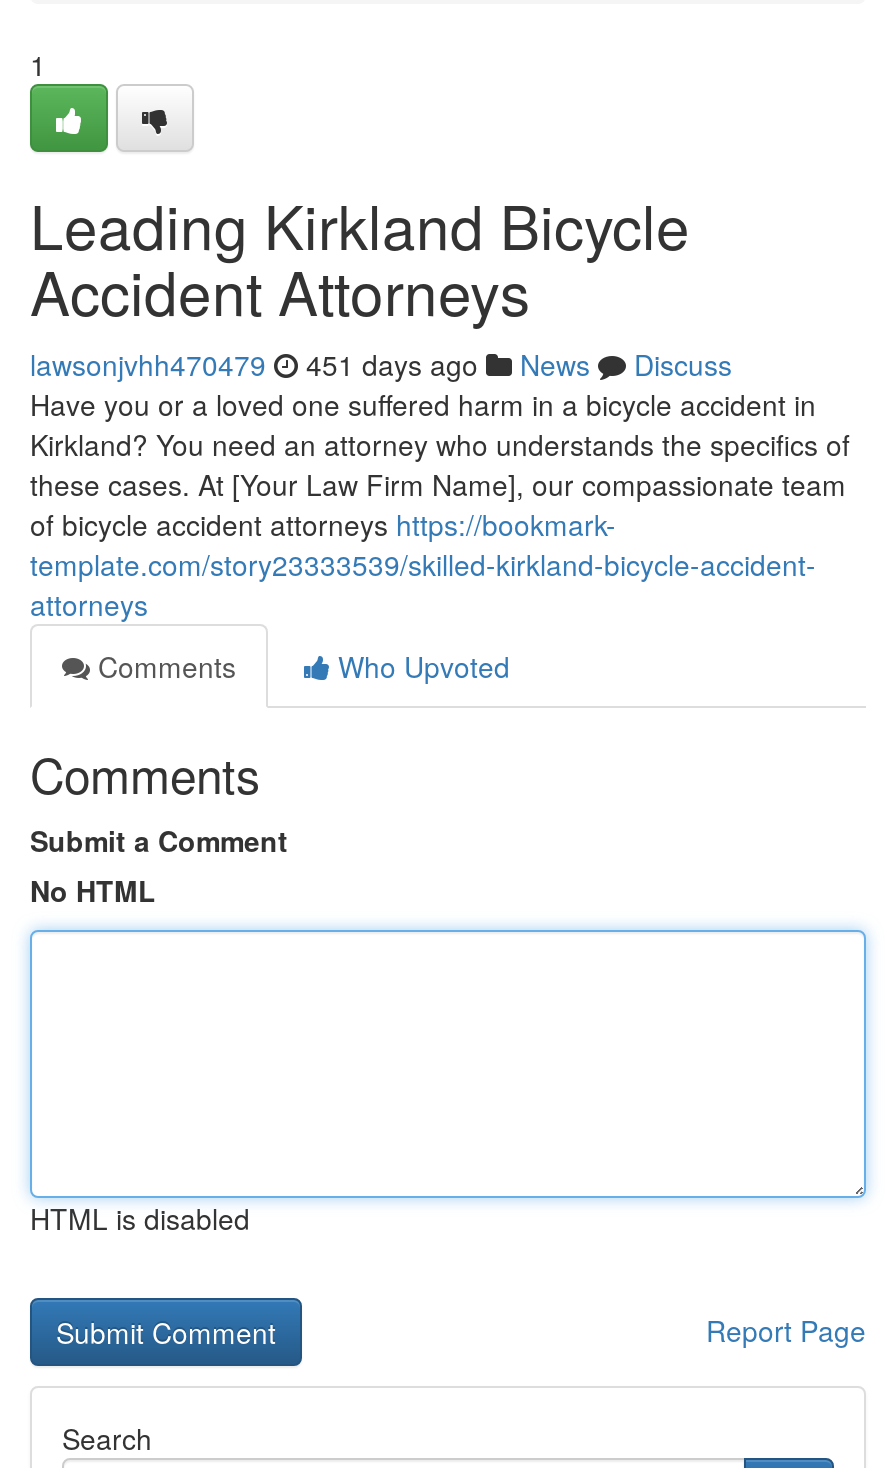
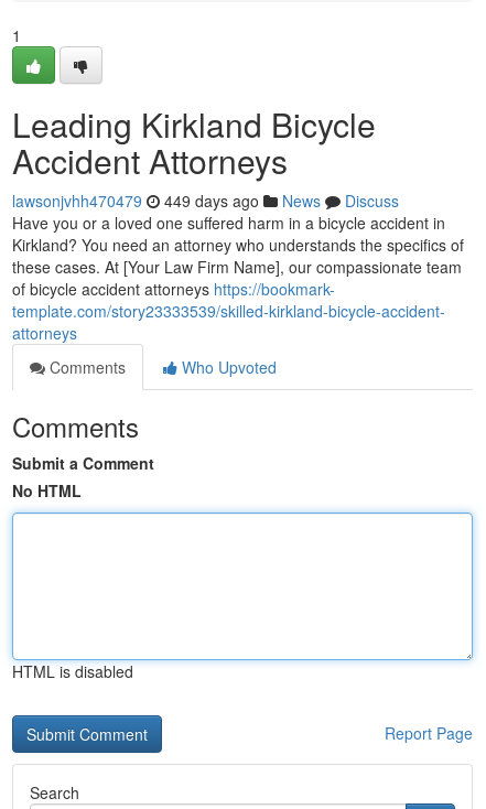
[30,344,732,384] lawsonjvhh470479 451 days ago News Discuss -> [12,190,399,212] lawsonjvhh470479 449 days ago News Discuss

